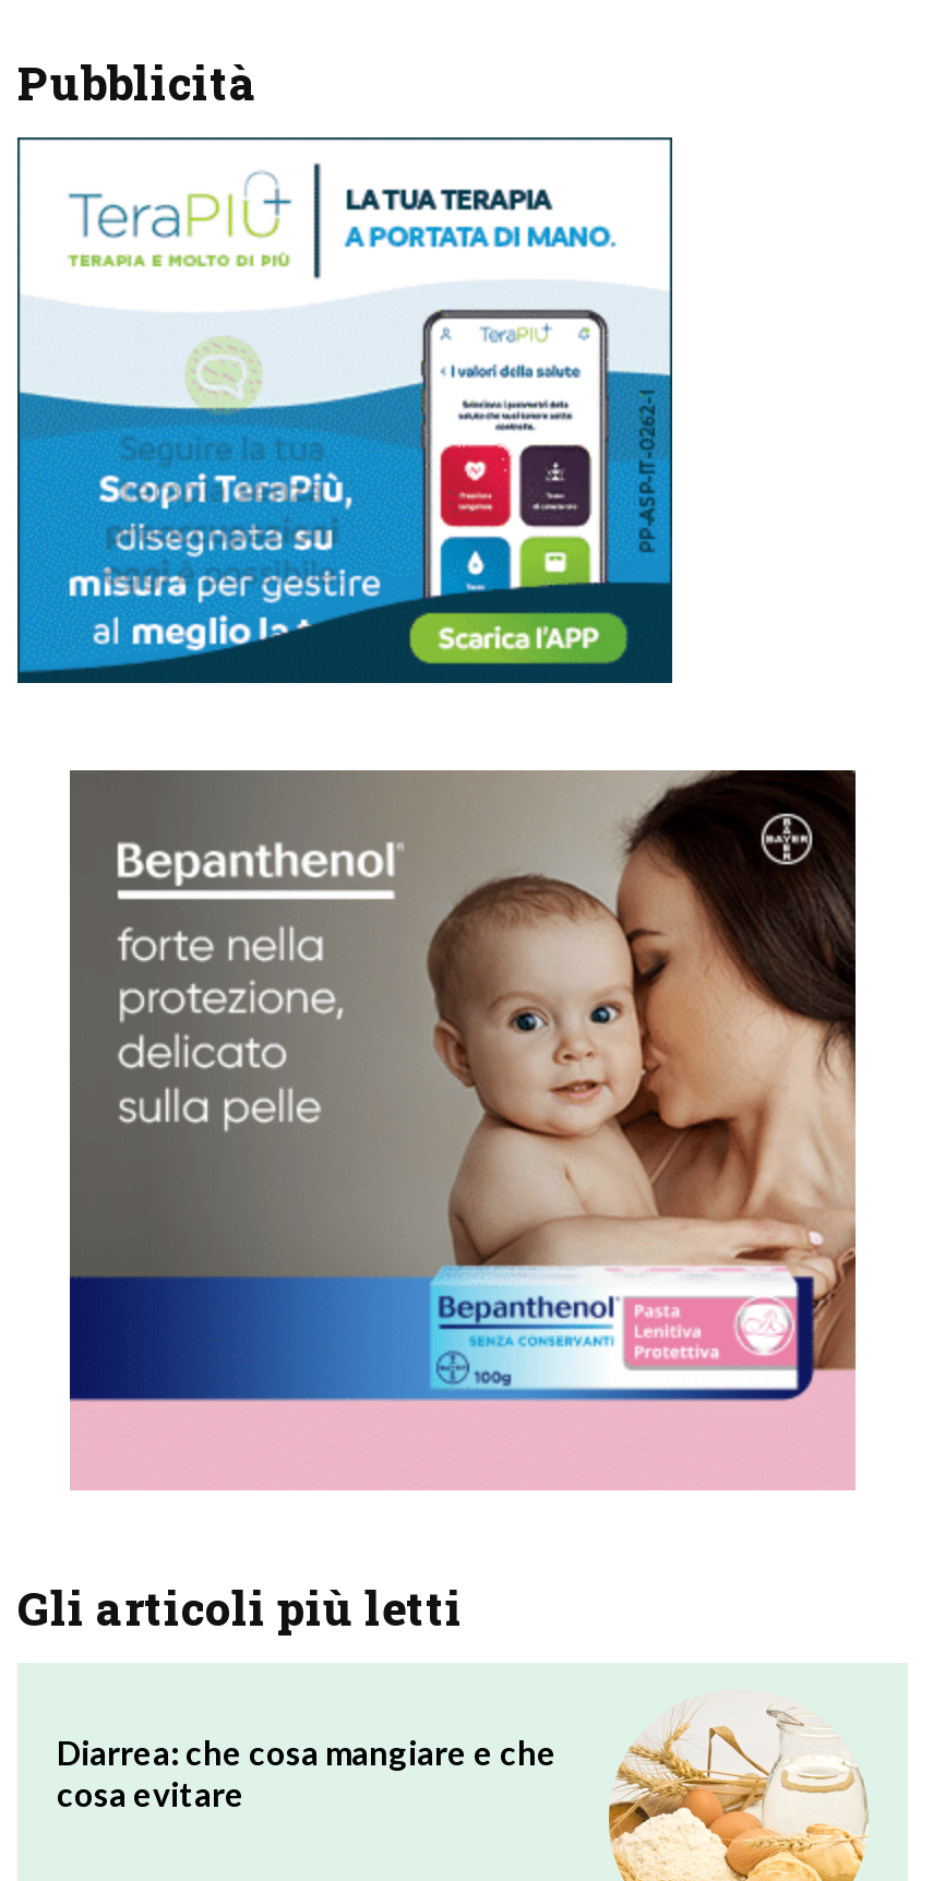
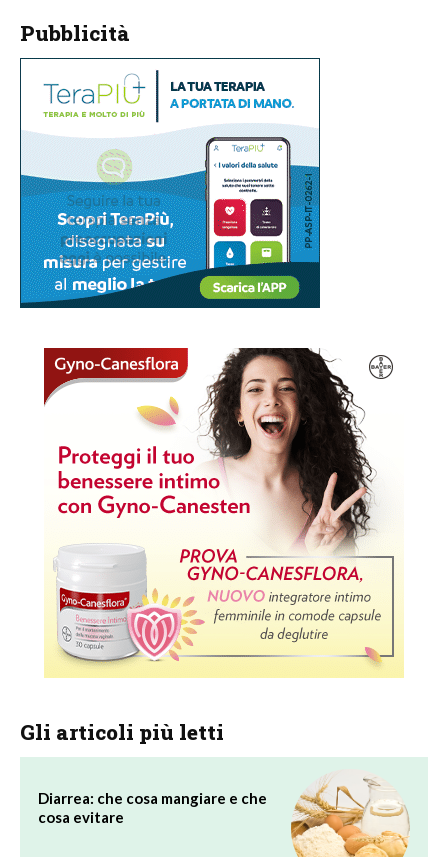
[68,768,858,1490] [image] -> [44,347,404,678] [image]

